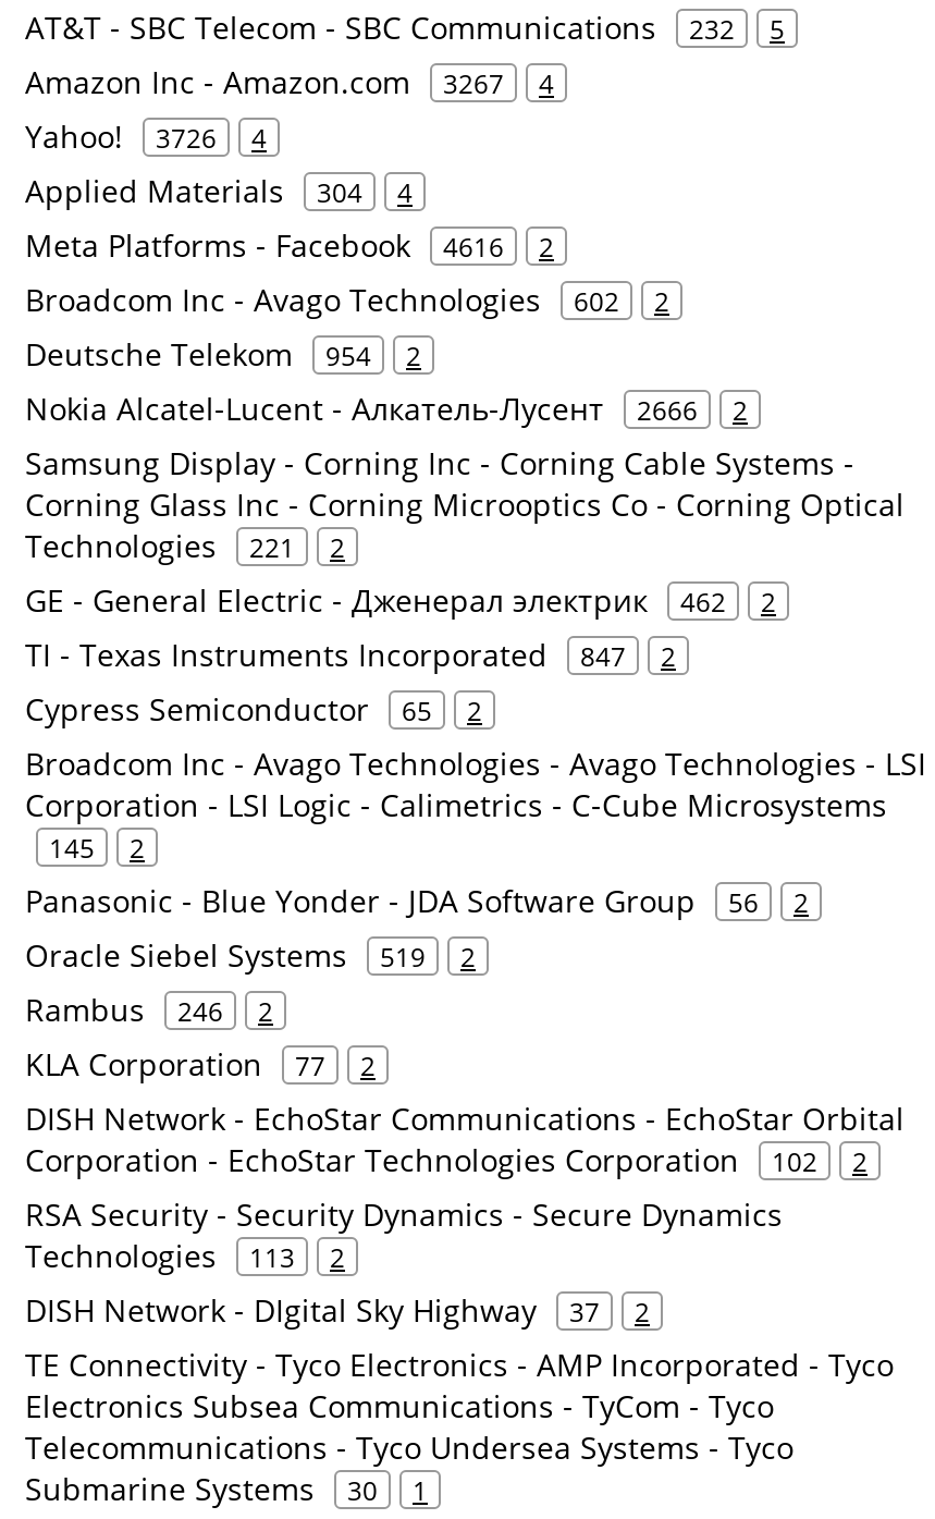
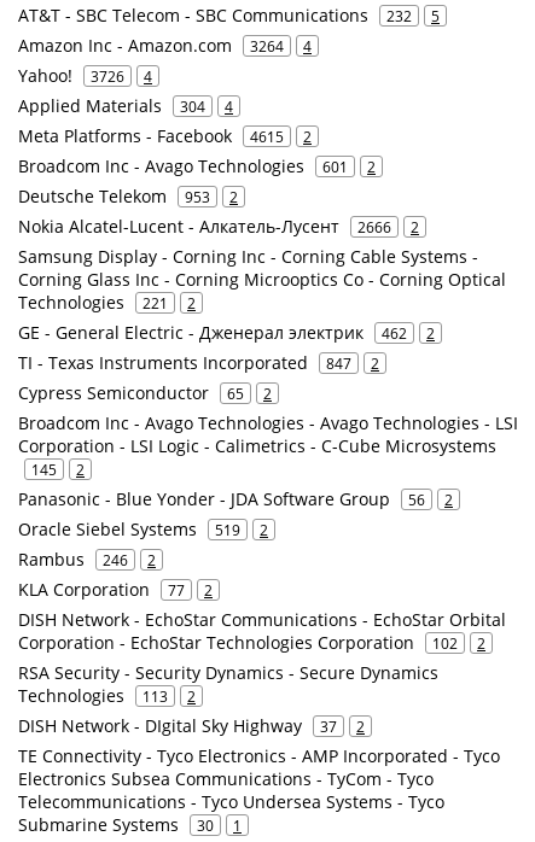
[25,61,554,102] Amazon Inc - Amazon.com 3267 4 -> [18,34,312,57] Amazon Inc - Amazon.com 3264 4
[25,224,554,266] Meta Platforms - Facebook 4616 2 -> [18,124,312,147] Meta Platforms - Facebook 4615 2
[25,279,669,320] Broadcom Inc - Avago Technologies 602 2 -> [18,154,376,177] Broadcom Inc - Avago Technologies 601 2
[25,333,421,375] Deutsche Telekom 954 2 -> [18,185,238,207] Deutsche Telekom 953 2

